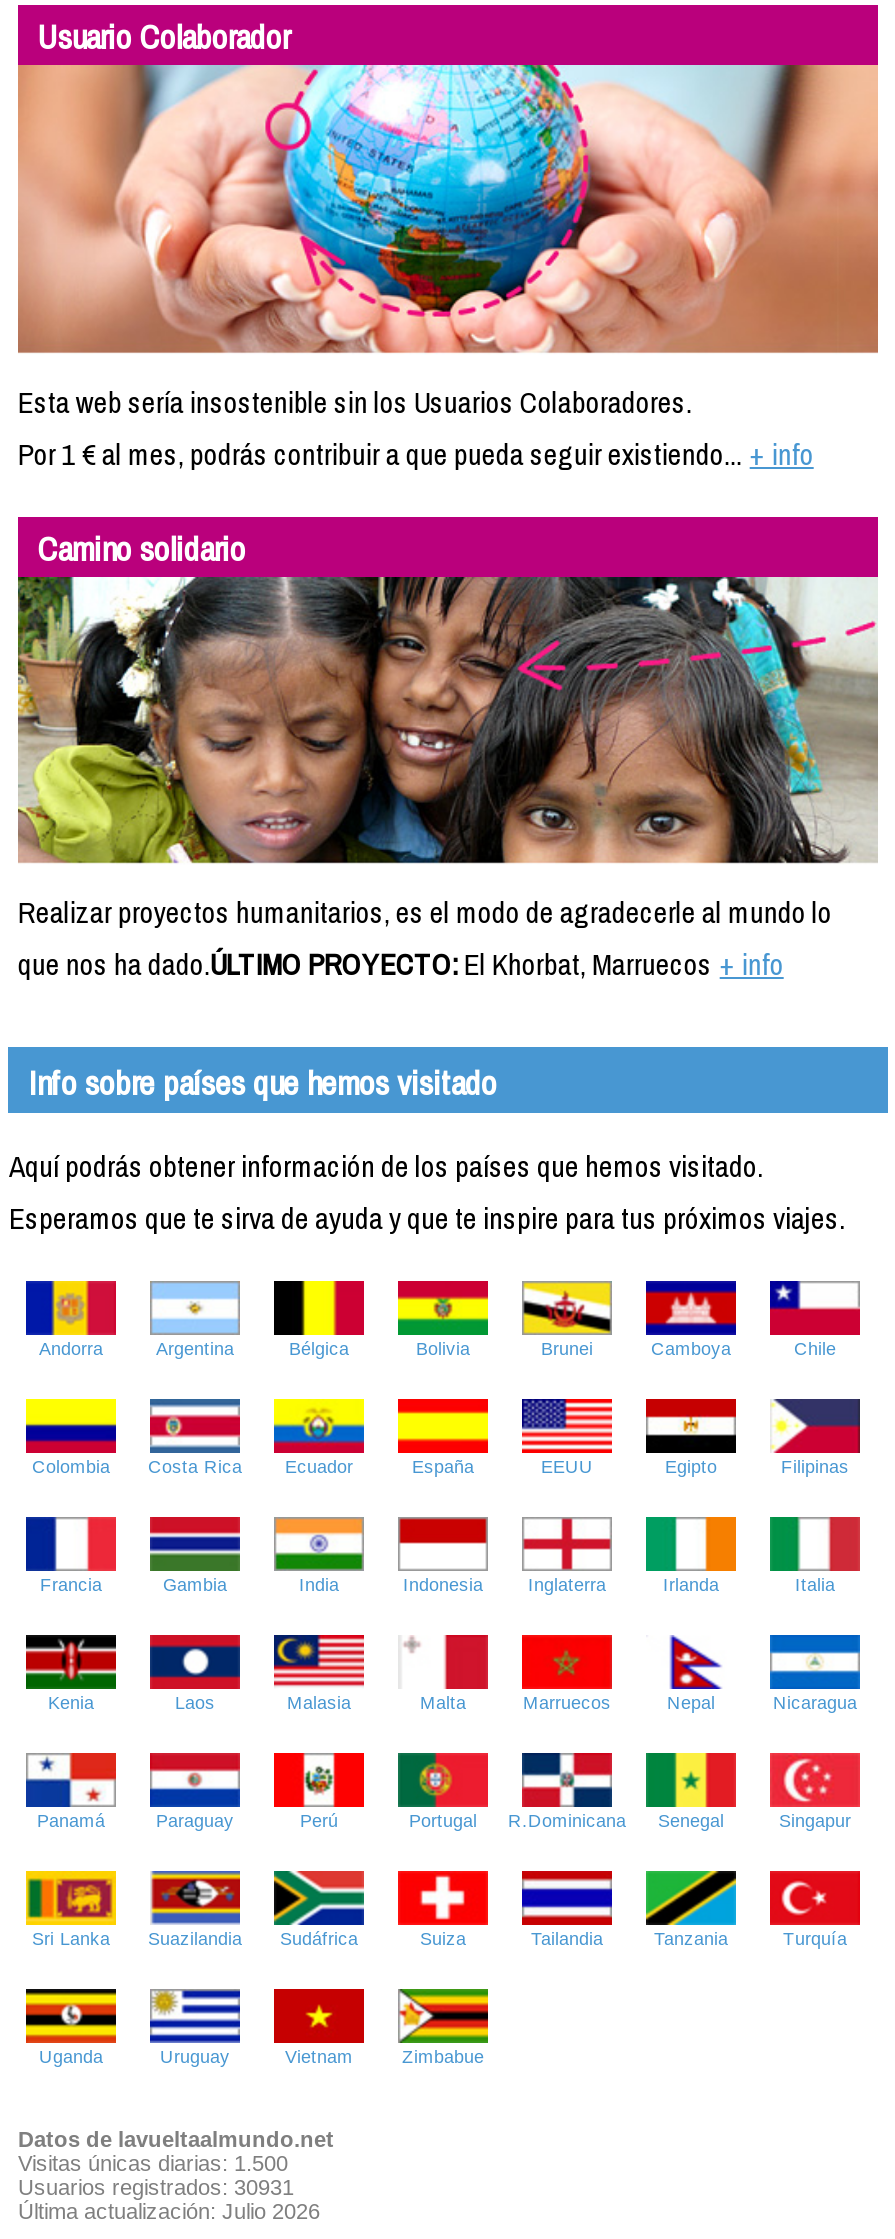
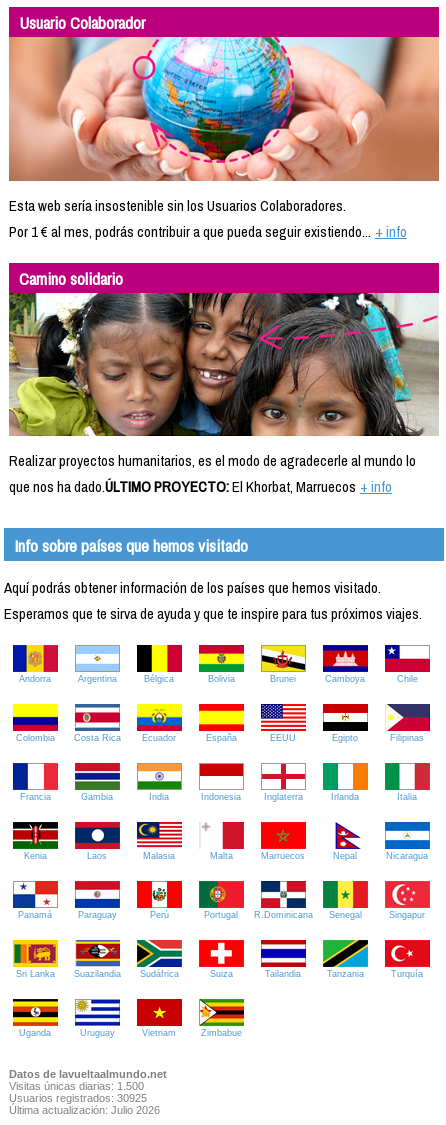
[18,2176,294,2200] Usuarios registrados: 30931 -> [9,1092,147,1104] Usuarios registrados: 30925

